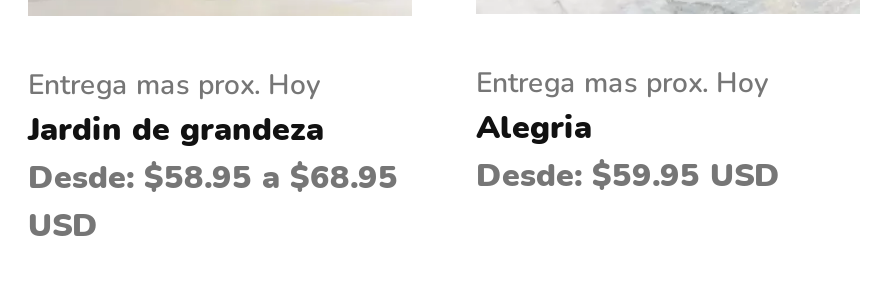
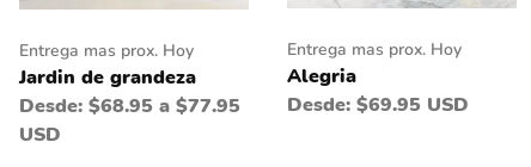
[28,156,398,200] Desde: $58.95 a $68.95 -> [19,93,240,119] Desde: $68.95 a $77.95
[476,154,780,198] Desde: $59.95 USD -> [287,92,469,118] Desde: $69.95 USD

